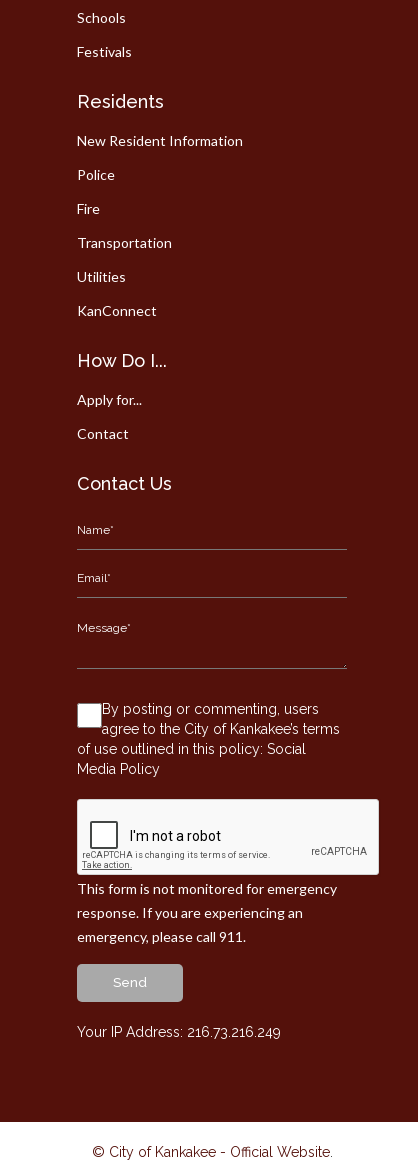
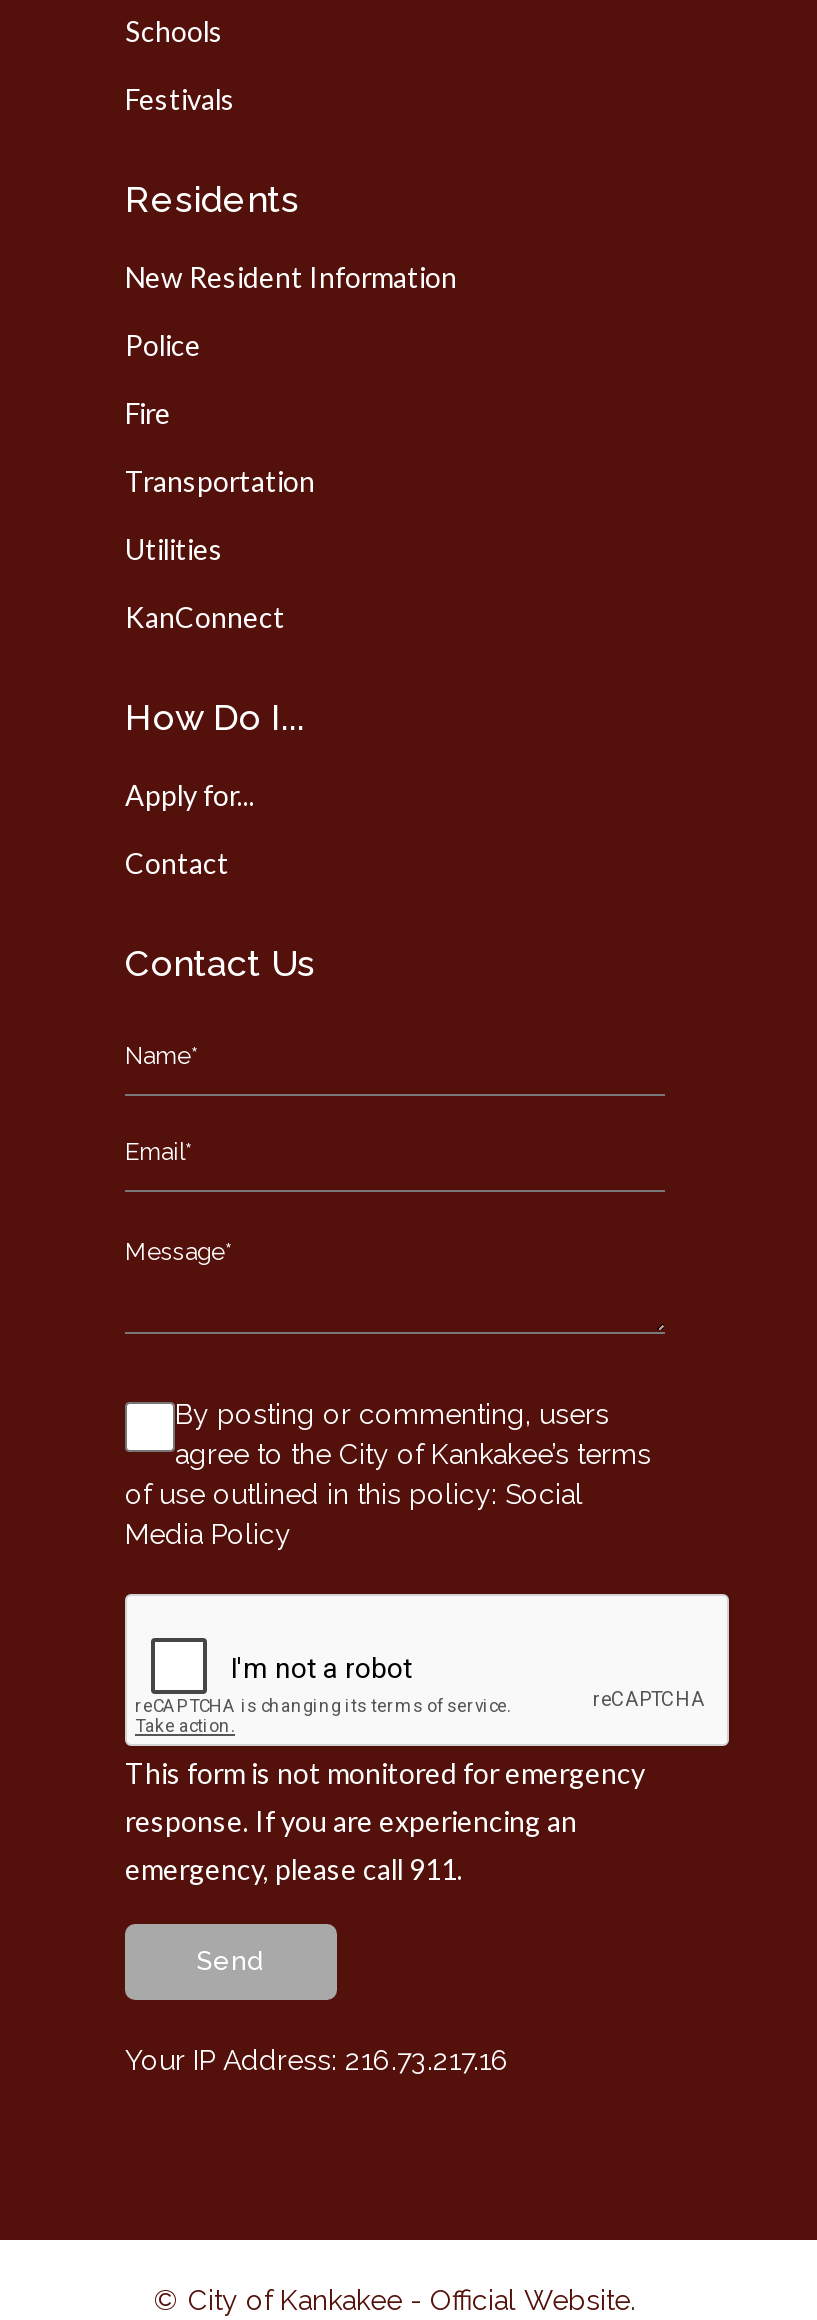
[77,1024,281,1040] Your IP Address: 216.73.216.249 -> [125,2045,509,2077] Your IP Address: 216.73.217.16

